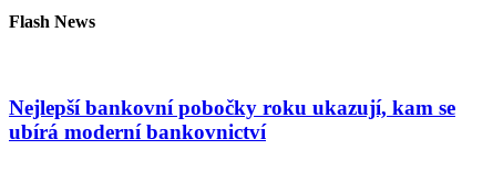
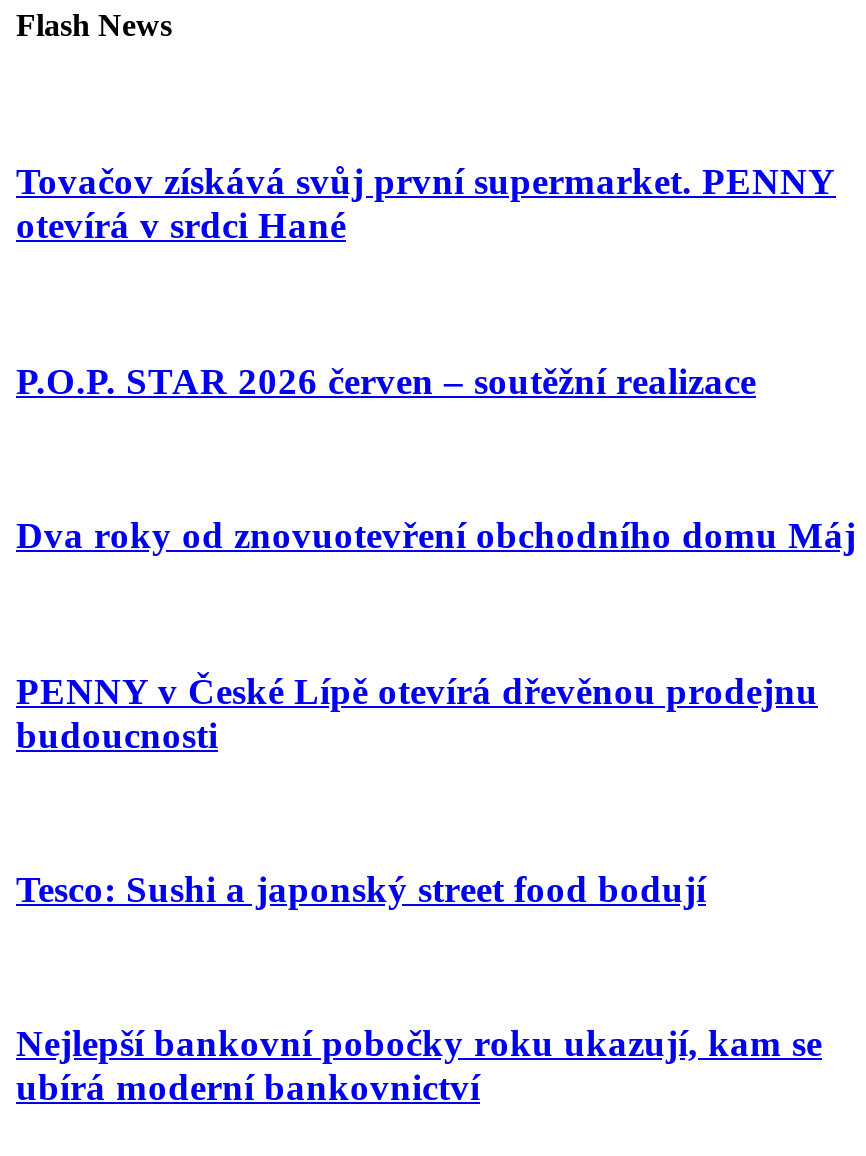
none -> [16,160,836,246] Tovačov získává svůj první supermarket. PENNY | otevírá v srdci Hané
none -> [16,359,756,401] P.O.P. STAR 2026 červen – soutěžní realizace
none -> [16,514,856,556] Dva roky od znovuotevření obchodního domu Máj
none -> [16,669,818,755] PENNY v České Lípě otevírá dřevěnou prodejnu | budoucnosti
none -> [16,868,706,910] Tesco: Sushi a japonský street food bodují

